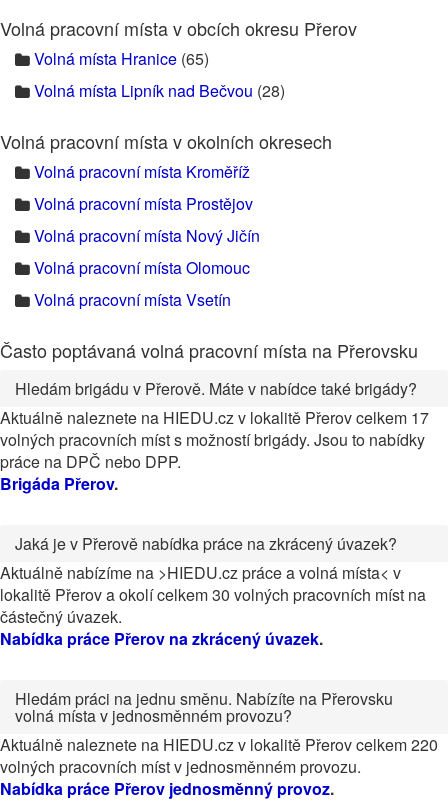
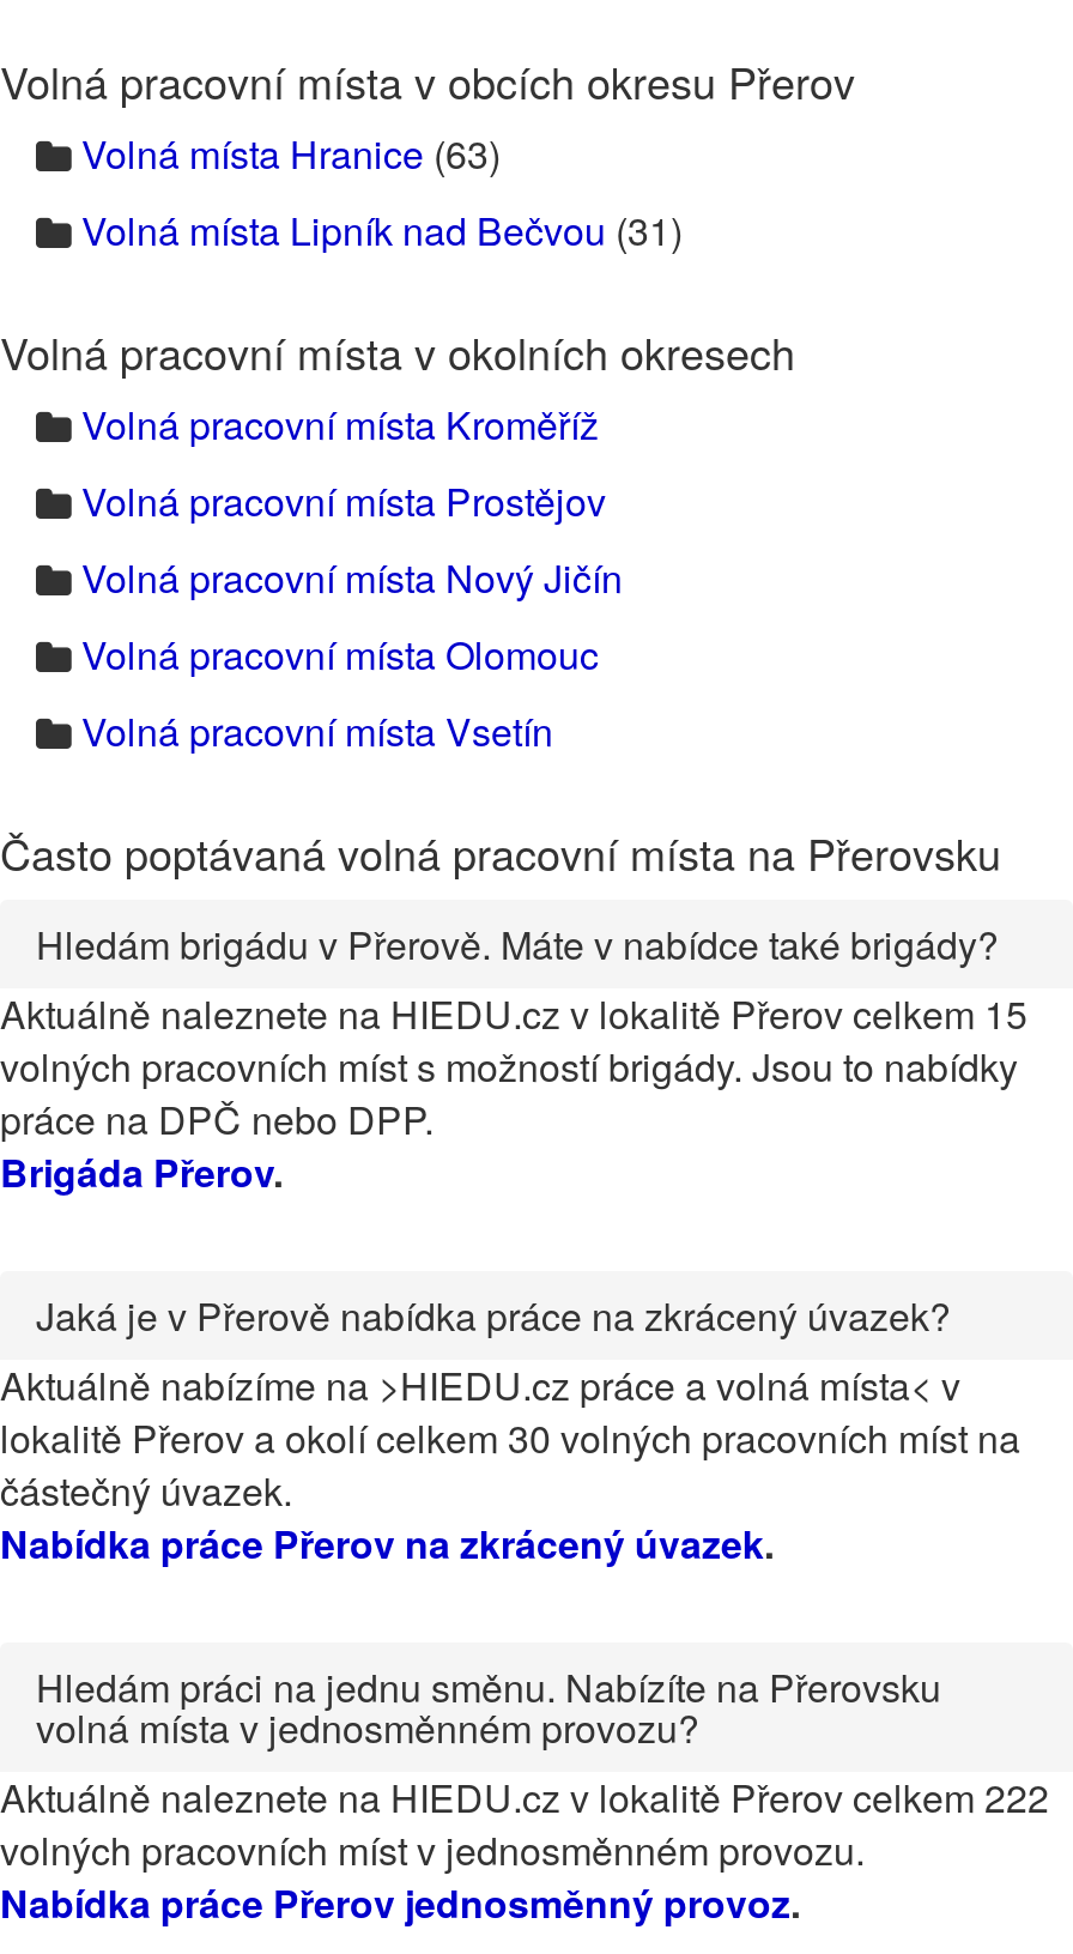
[34,47,209,70] Volná místa Hranice (65) -> [81,126,501,181] Volná místa Hranice (63)
[34,79,285,102] Volná místa Lipník nad Bečvou (28) -> [81,202,683,258] Volná místa Lipník nad Bečvou (31)
[0,406,429,429] Aktuálně naleznete na HIEDU.cz v lokalitě Přerov celkem 17 -> [0,986,1027,1041] Aktuálně naleznete na HIEDU.cz v lokalitě Přerov celkem 15
[0,733,438,756] Aktuálně naleznete na HIEDU.cz v lokalitě Přerov celkem 220 -> [0,1770,1049,1825] Aktuálně naleznete na HIEDU.cz v lokalitě Přerov celkem 222

